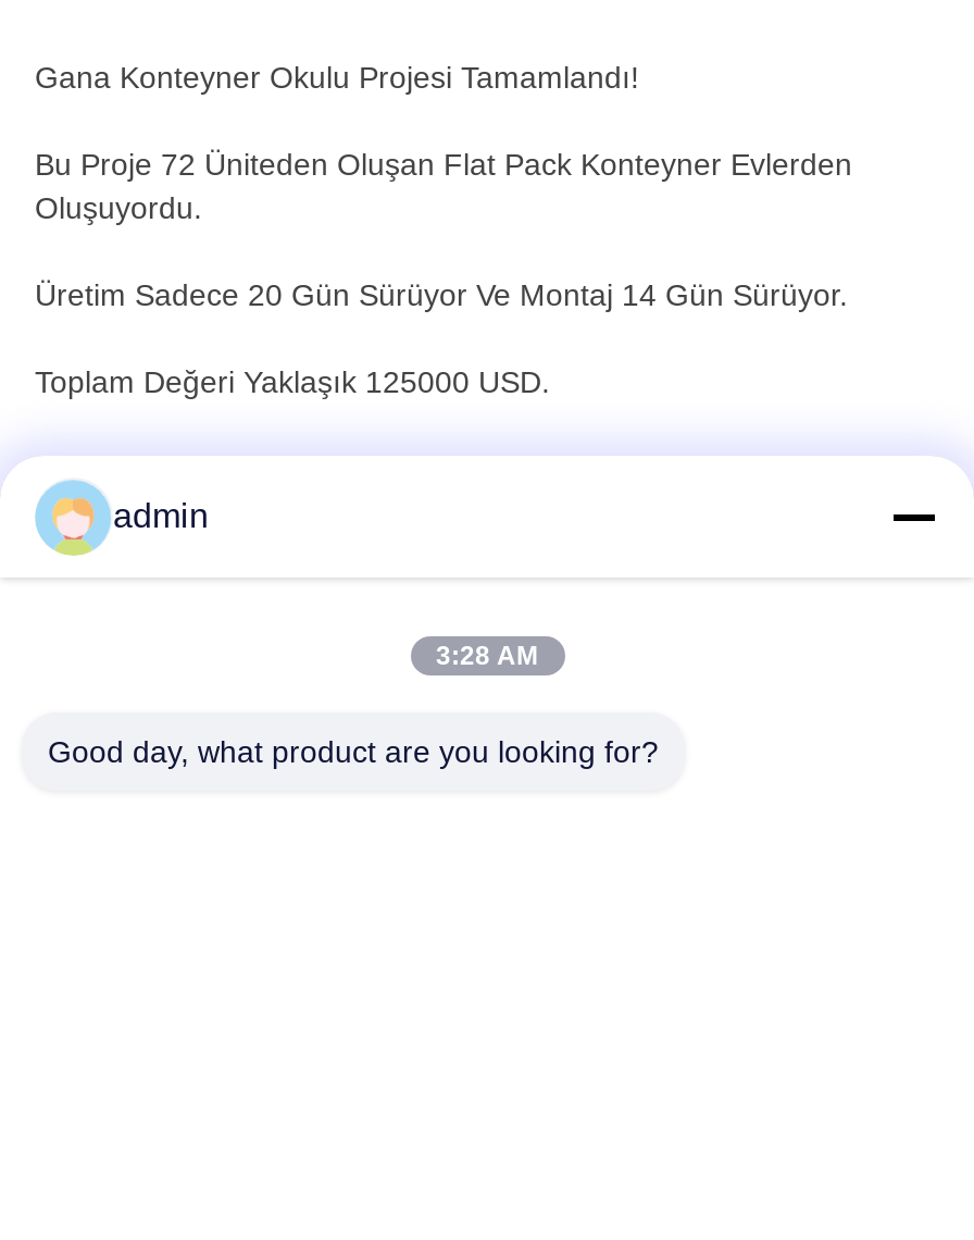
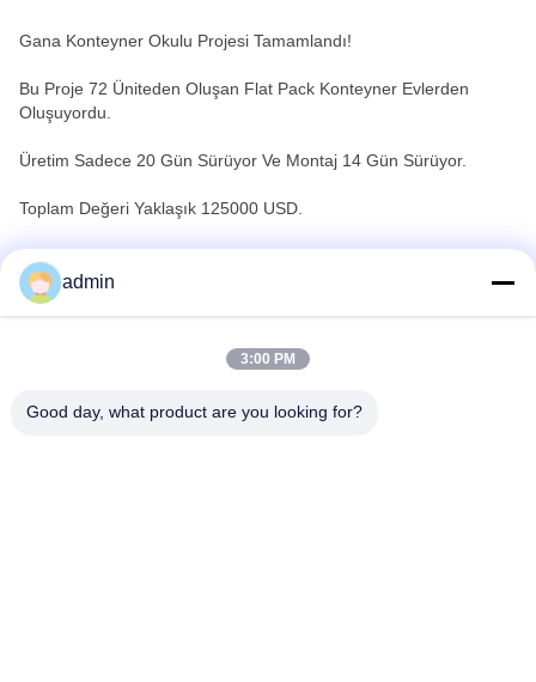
[436,641,538,671] 3:28 AM -> [240,351,296,367] 3:00 PM

